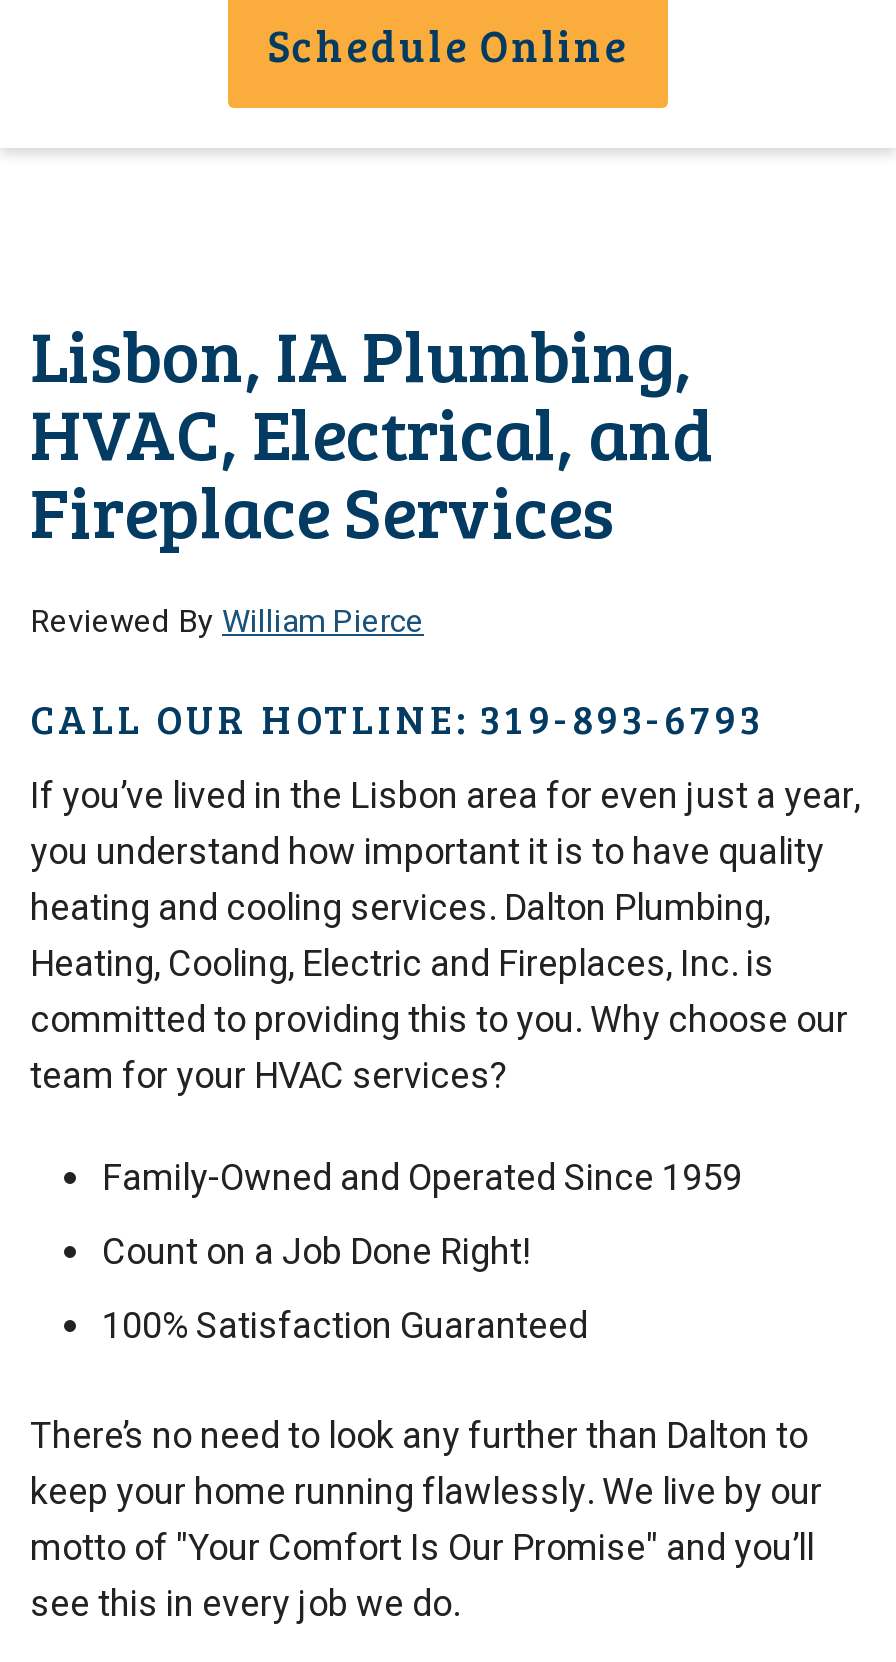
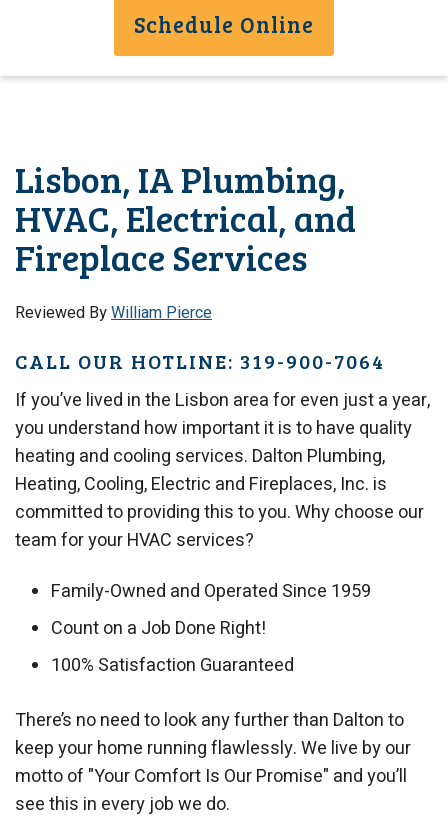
[30,690,764,746] CALL OUR HOTLINE: 319-893-6793 -> [15,347,385,375] CALL OUR HOTLINE: 319-900-7064

